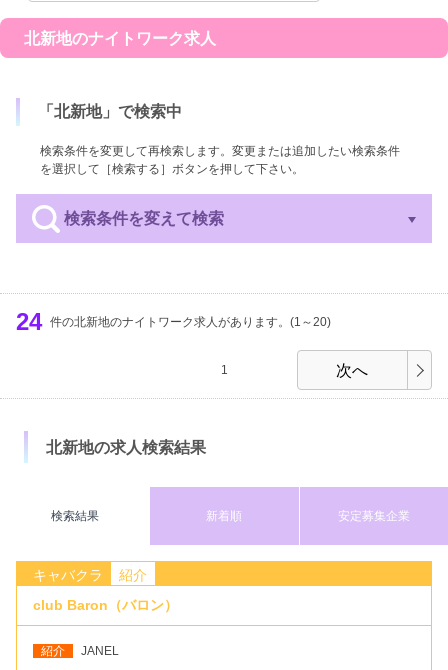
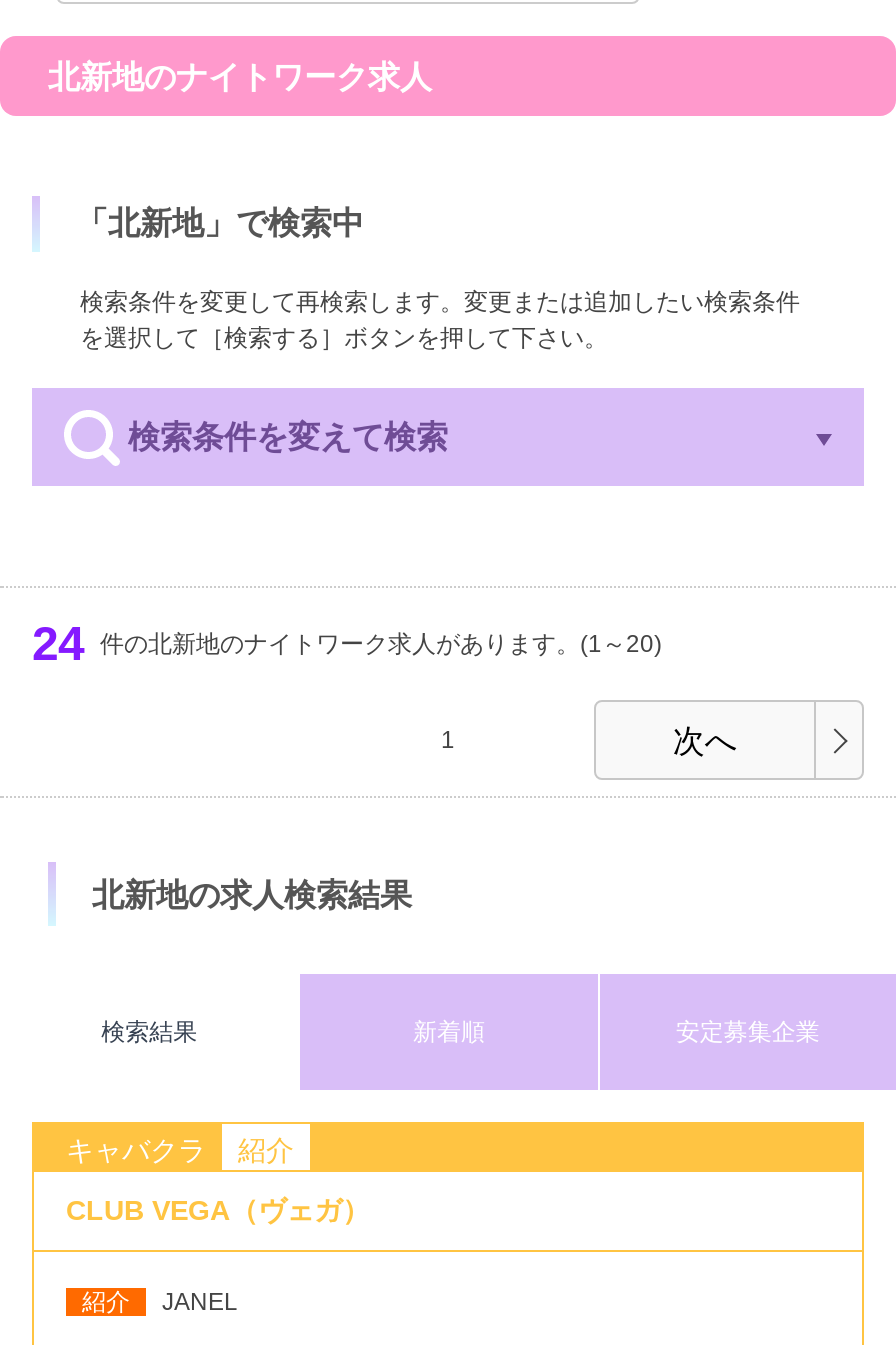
[33,597,178,613] club Baron（バロン） -> [66,1194,370,1226] CLUB VEGA（ヴェガ）

